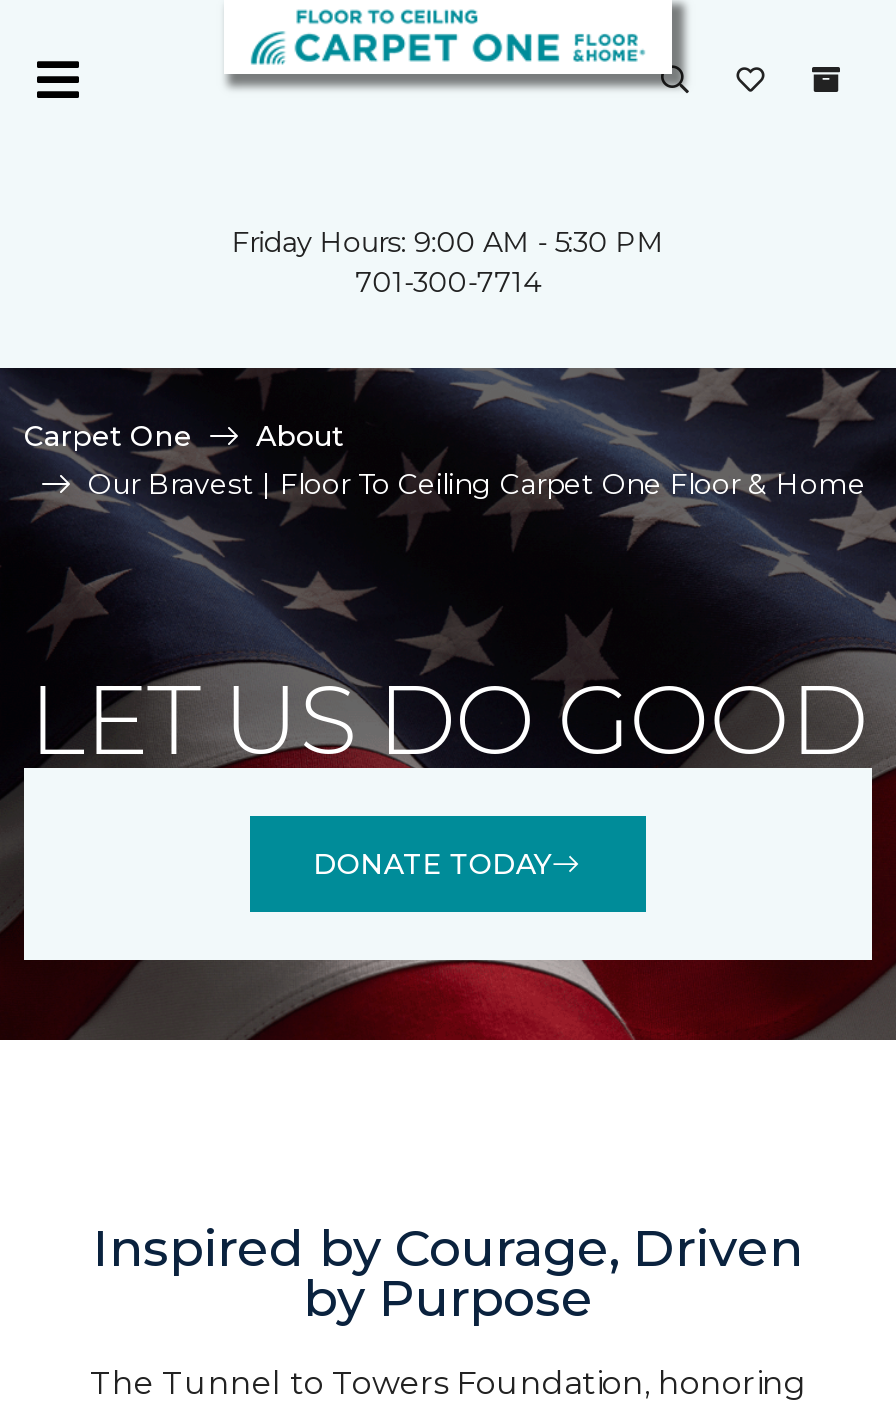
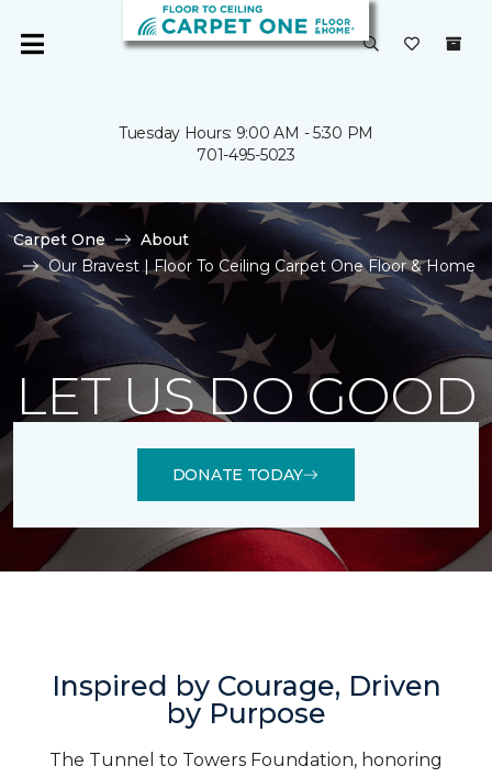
[232,224,664,260] Friday Hours: 9:00 AM - 5:30 PM -> [119,123,373,143] Tuesday Hours: 9:00 AM - 5:30 PM
[355,264,541,300] 701-300-7714 -> [197,145,295,165] 701-495-5023

